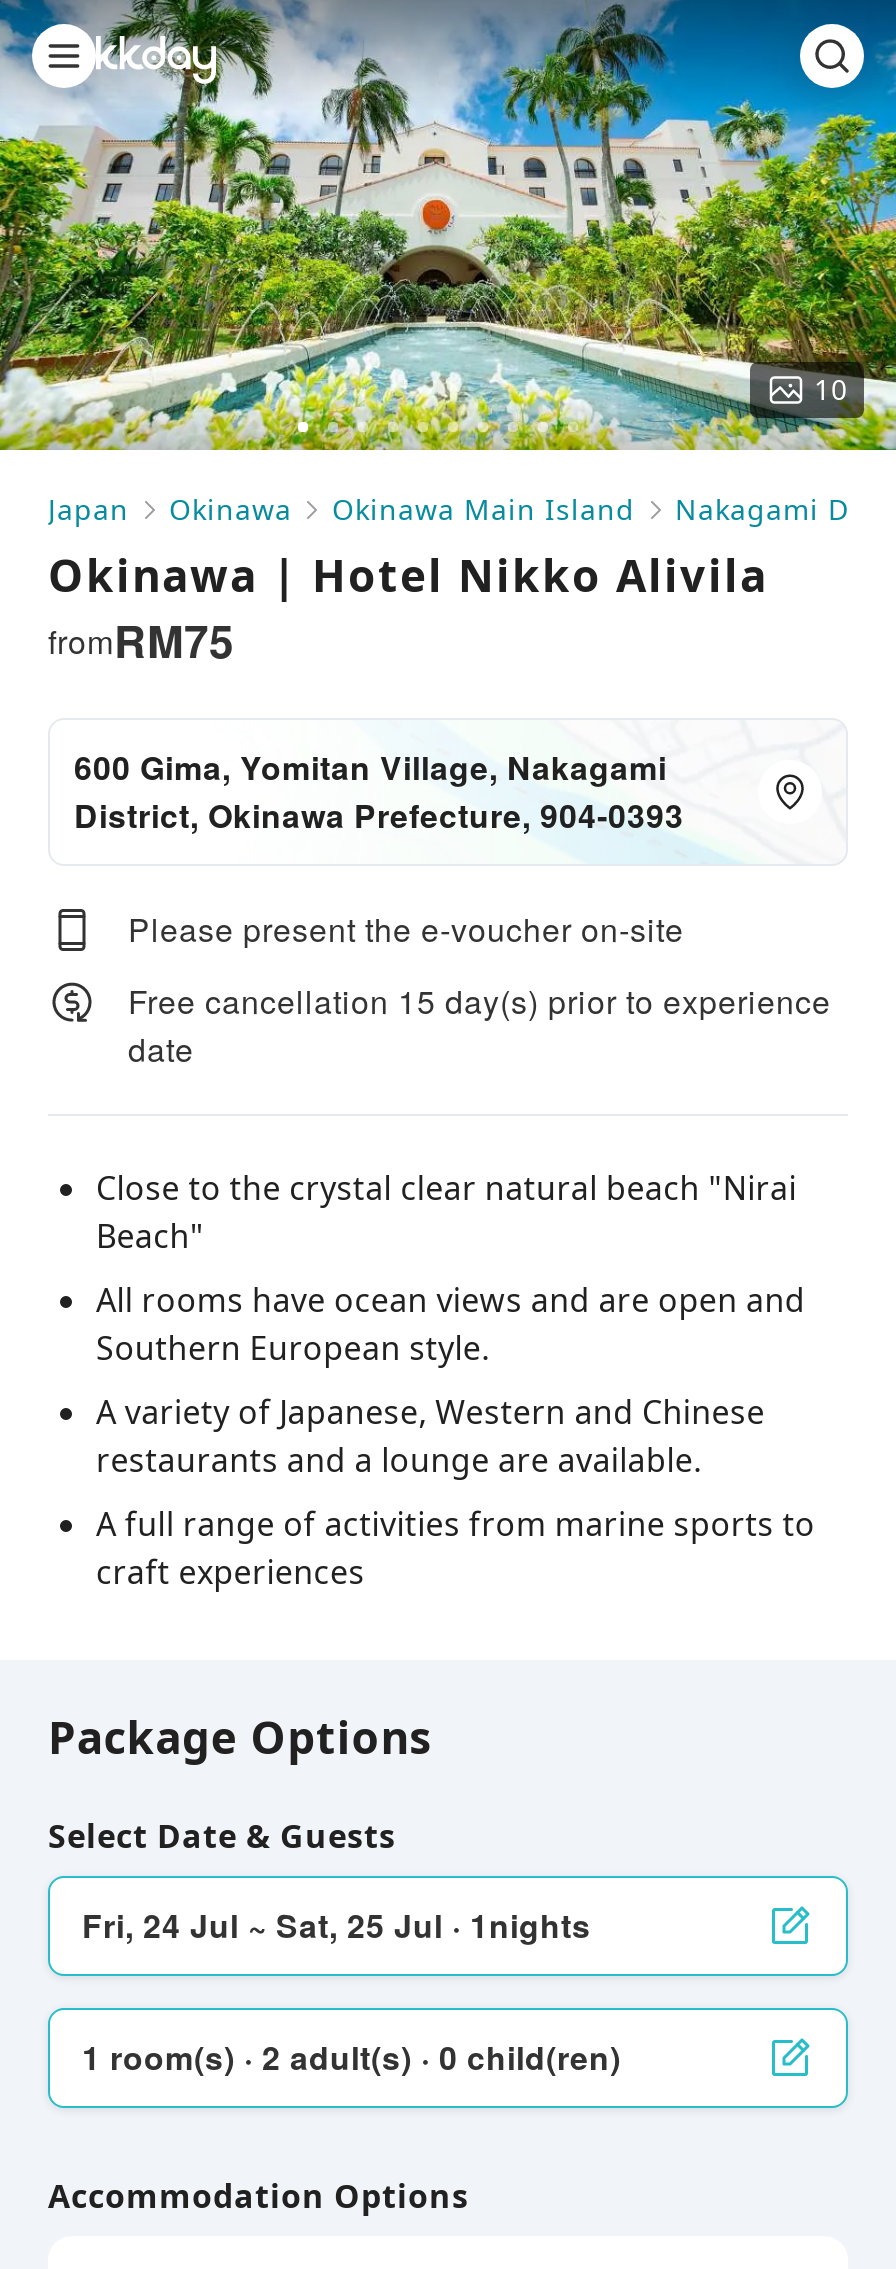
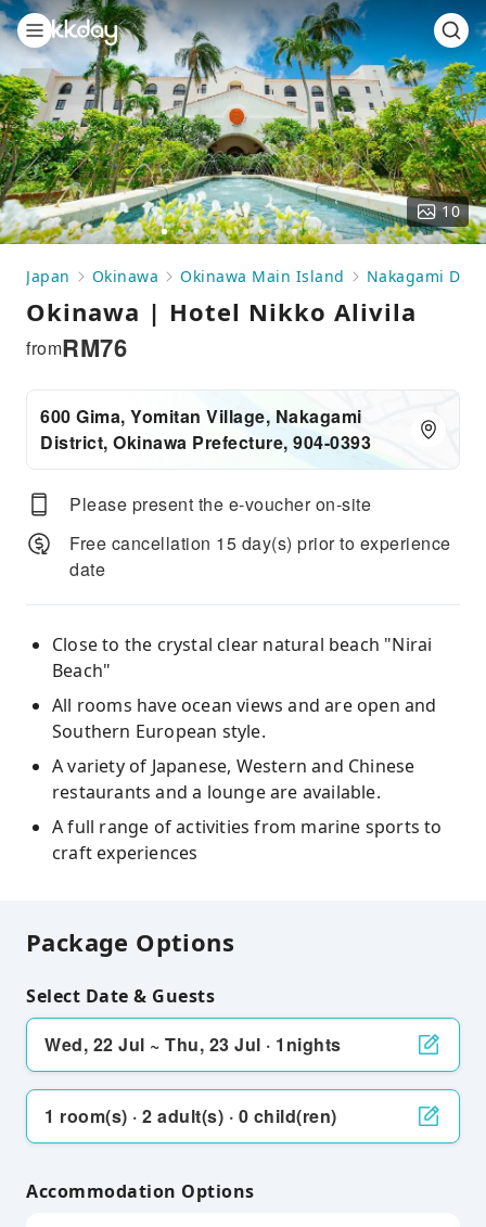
[48,608,234,672] from RM75 -> [26,330,127,365] from RM76
[82,1902,591,1948] Fri, 24 Jul ~ Sat, 25 Jul · 1nights -> [44,1032,341,1057] Wed, 22 Jul ~ Thu, 23 Jul · 1nights

